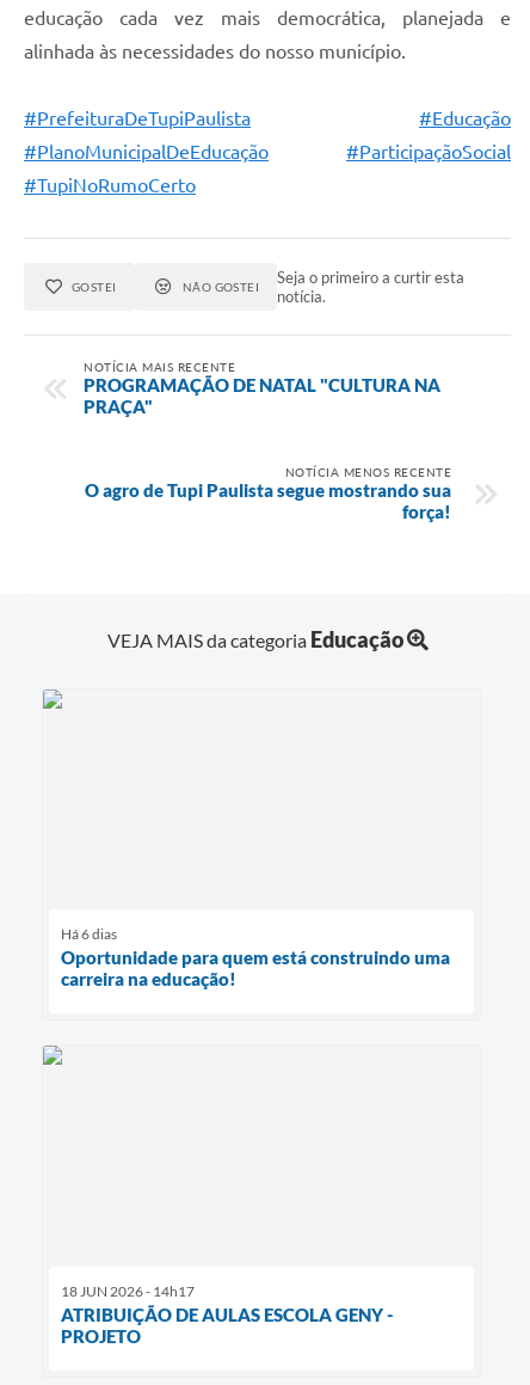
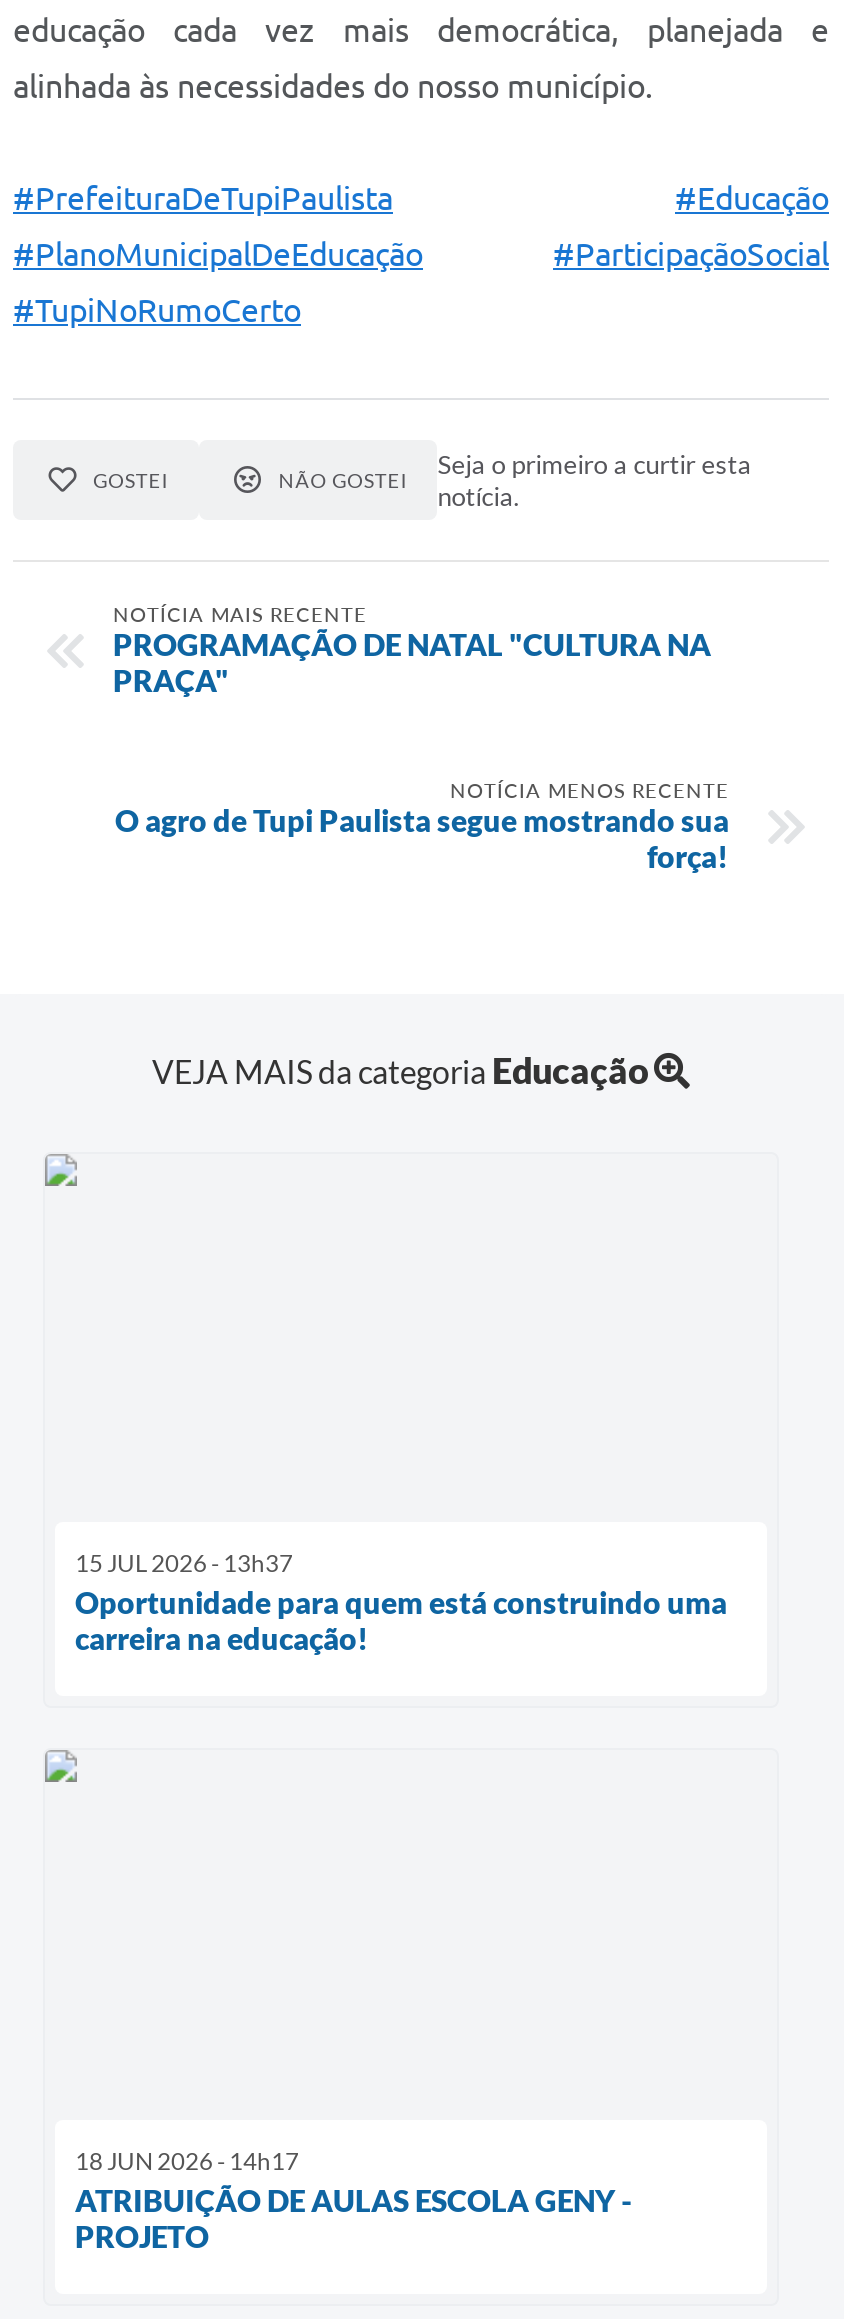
[61,925,117,943] Há 6 dias -> [75,1549,293,1579] 15 JUL 2026 - 13h37

